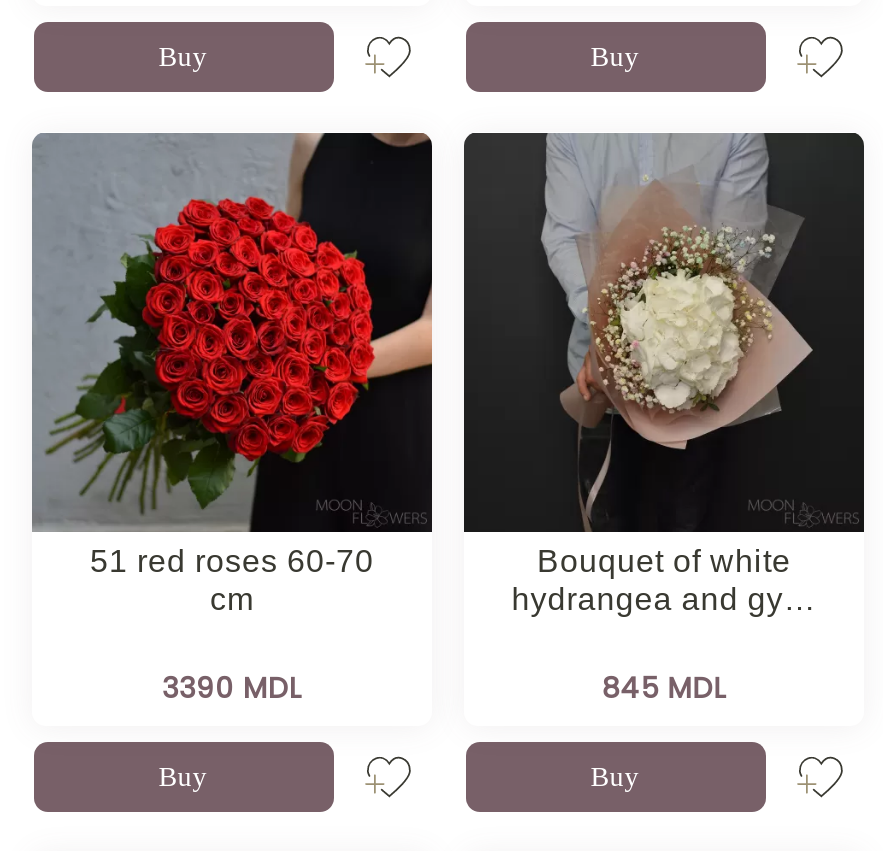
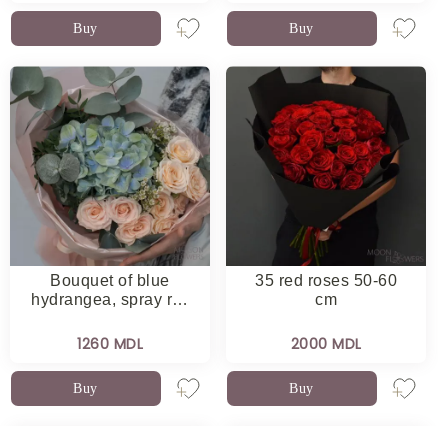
[32,132,434,617] [image] | 51 red roses 60-70 | cm -> [11,66,211,308] [image] | Bouquet of blue | hydrangea, spray r…
[468,132,816,617] [image] | Bouquet of white | hydrangea and gy… -> [229,66,399,308] [image] | 35 red roses 50-60 | cm
[162,667,302,707] 3390 MDL -> [77,334,143,354] 1260 MDL
[602,667,726,707] 845 MDL -> [290,334,361,354] 2000 MDL

